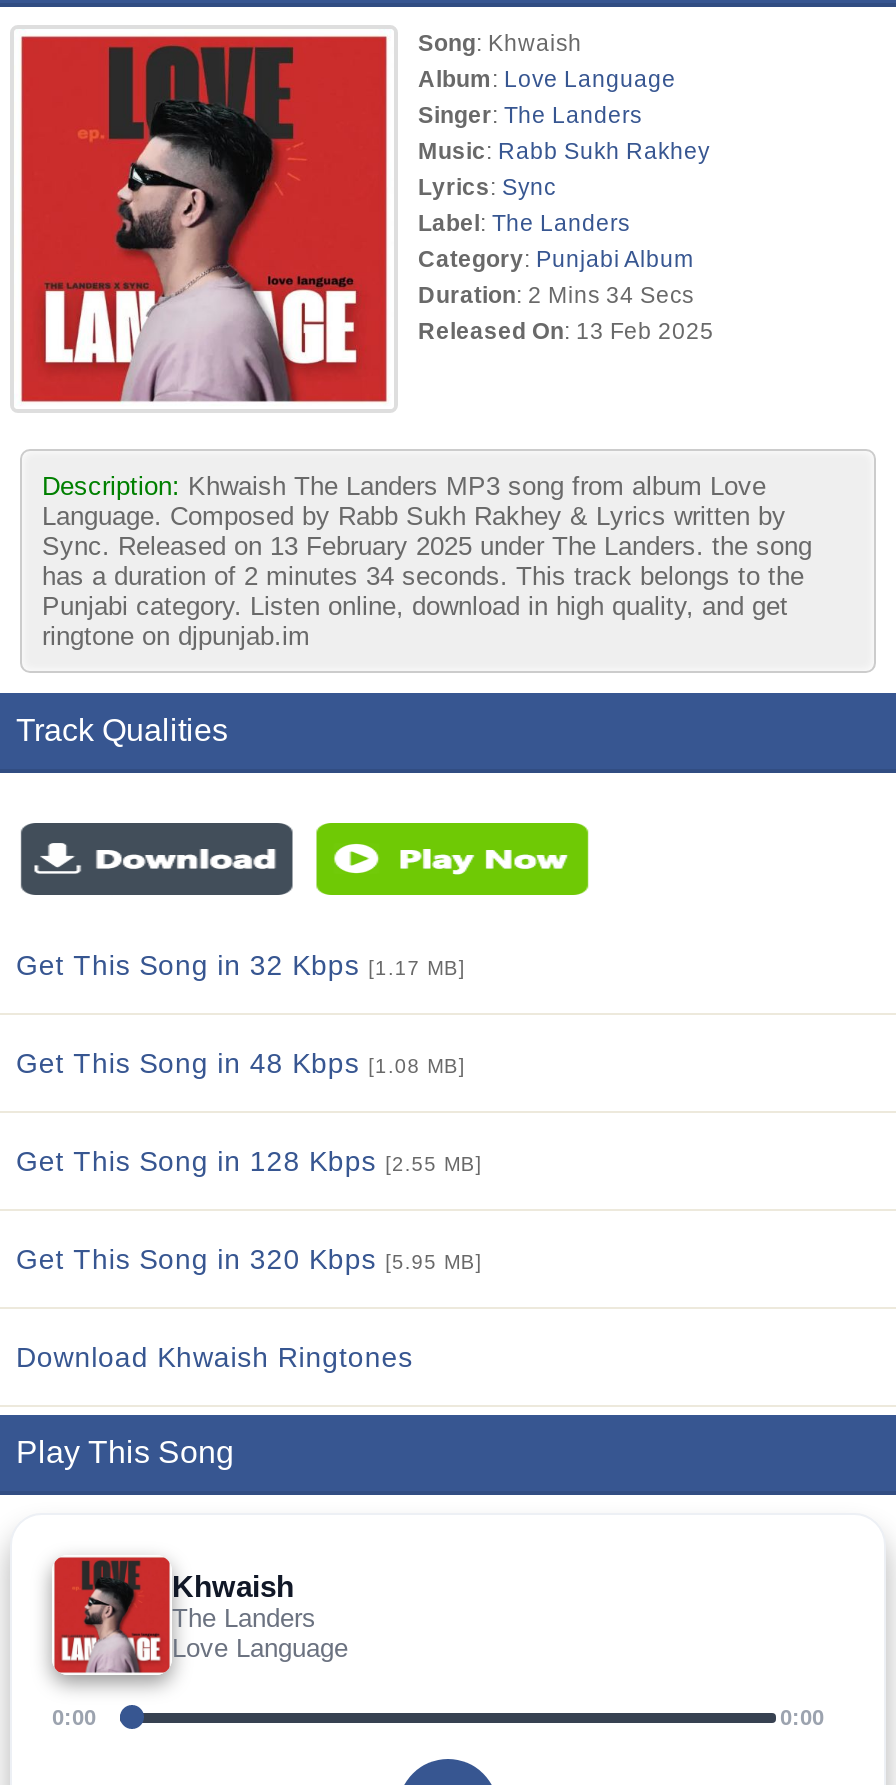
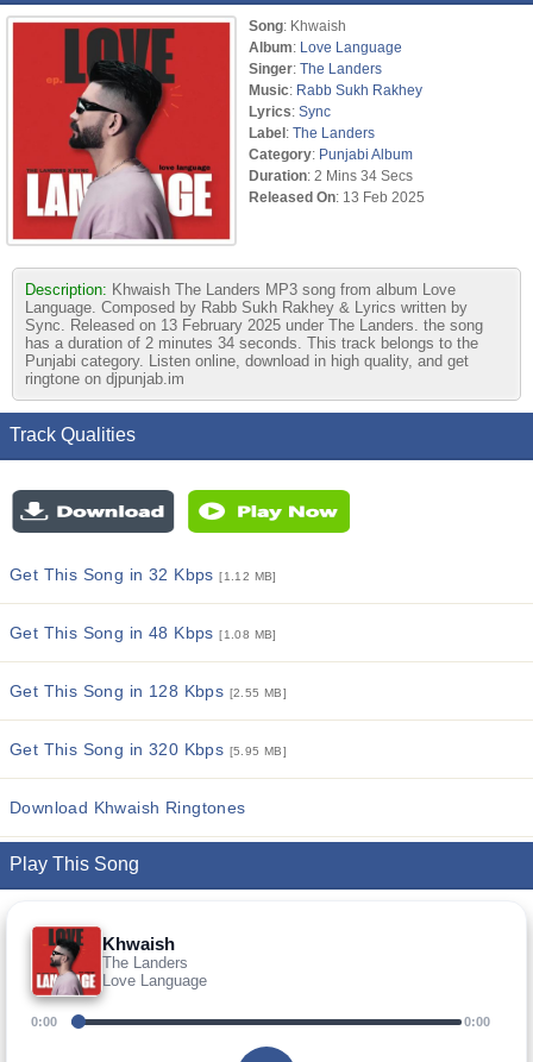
[16,949,466,981] Get This Song in 32 Kbps [1.17 MB] -> [10,565,277,584] Get This Song in 32 Kbps [1.12 MB]

